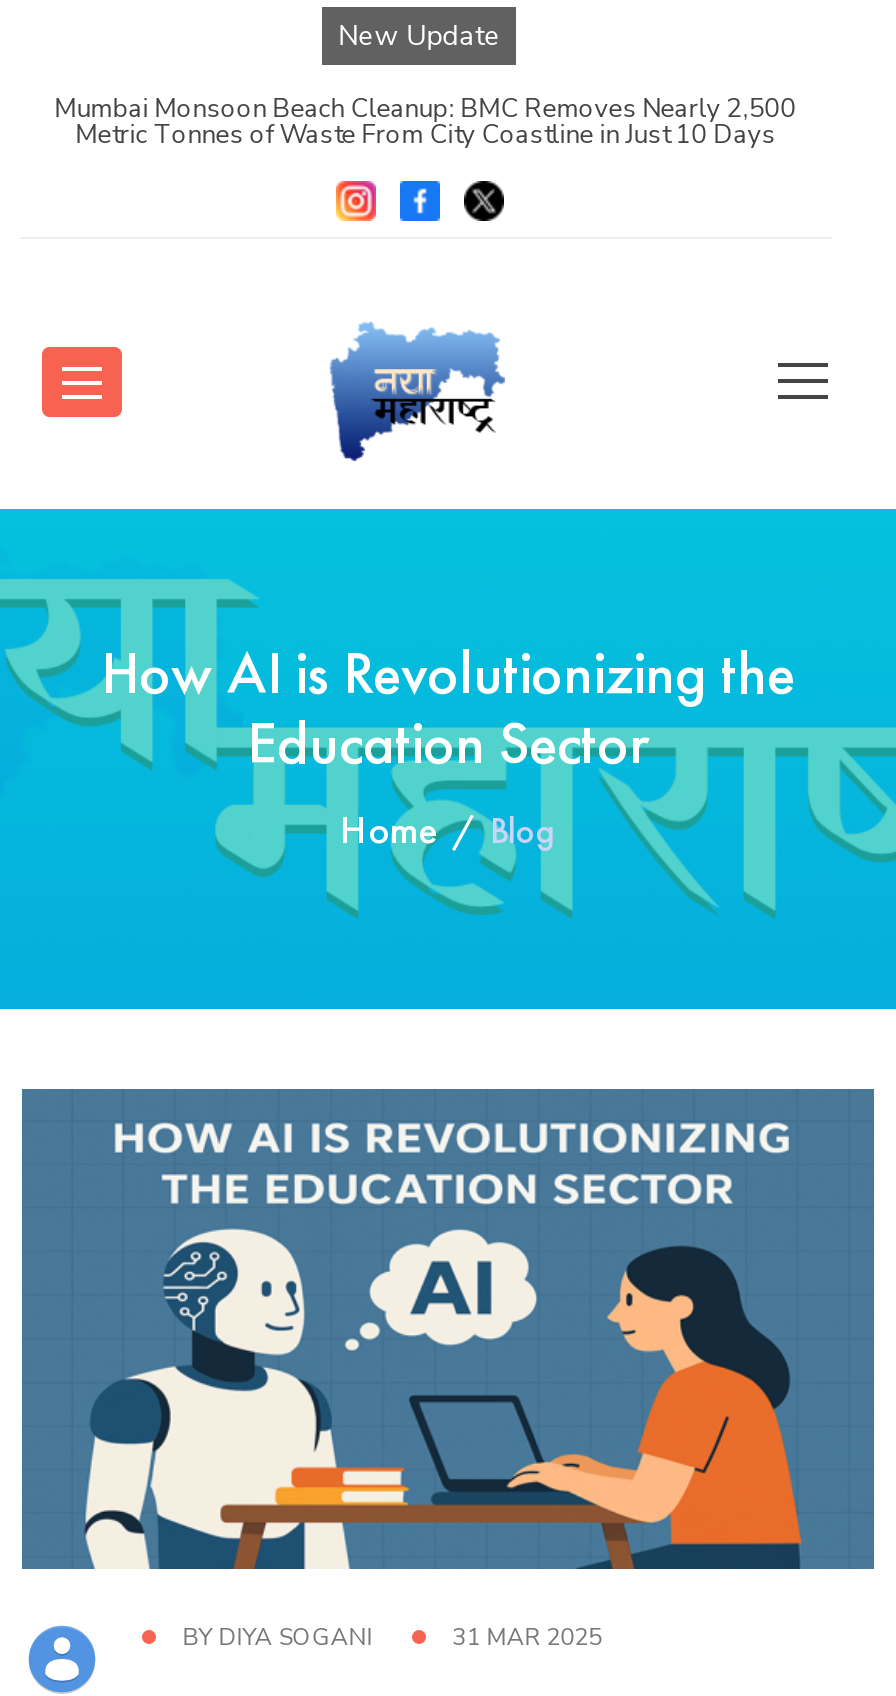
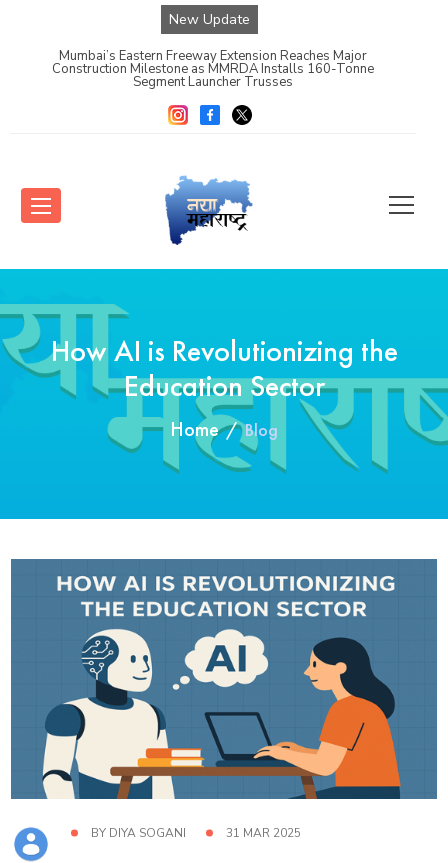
[54,91,796,153] Mumbai Monsoon Beach Cleanup: BMC Removes Nearly 2,500 | Metric Tonnes of Waste From City Coastline in Just 10 Days -> [52,47,374,91] Mumbai’s Eastern Freeway Extension Reaches Major | Construction Milestone as MMRDA Installs 160-Tonne | Segment Launcher Trusses

